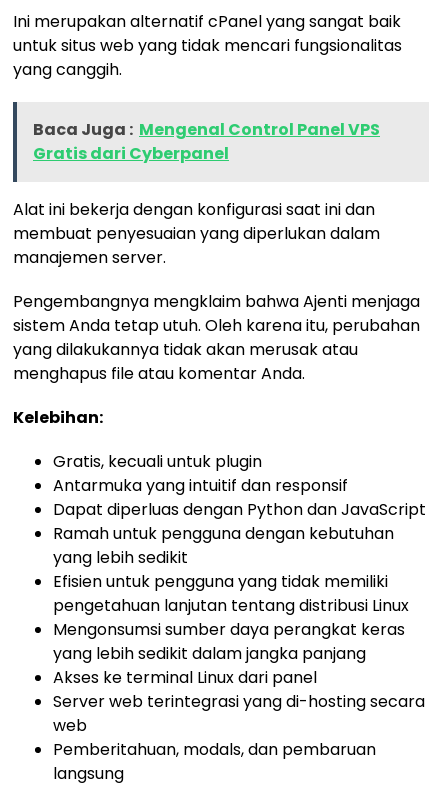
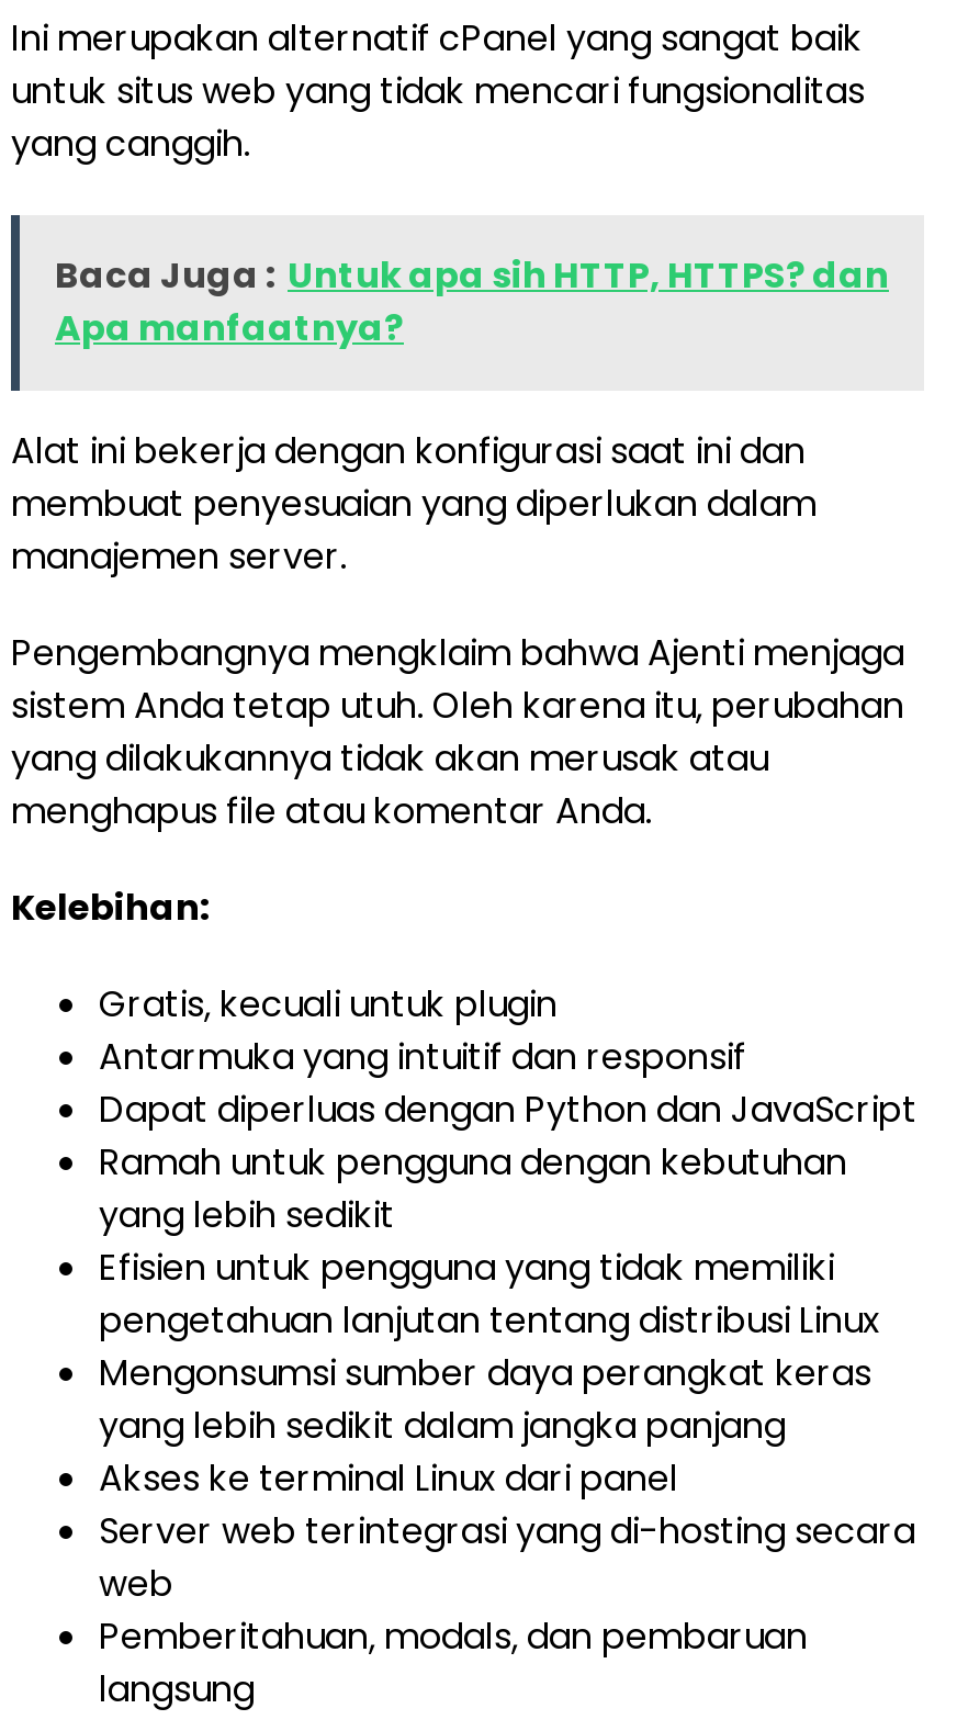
[33,118,380,165] Baca Juga : Mengenal Control Panel VPS | Gratis dari Cyberpanel -> [55,252,889,355] Baca Juga : Untuk apa sih HTTP, HTTPS? dan | Apa manfaatnya?

